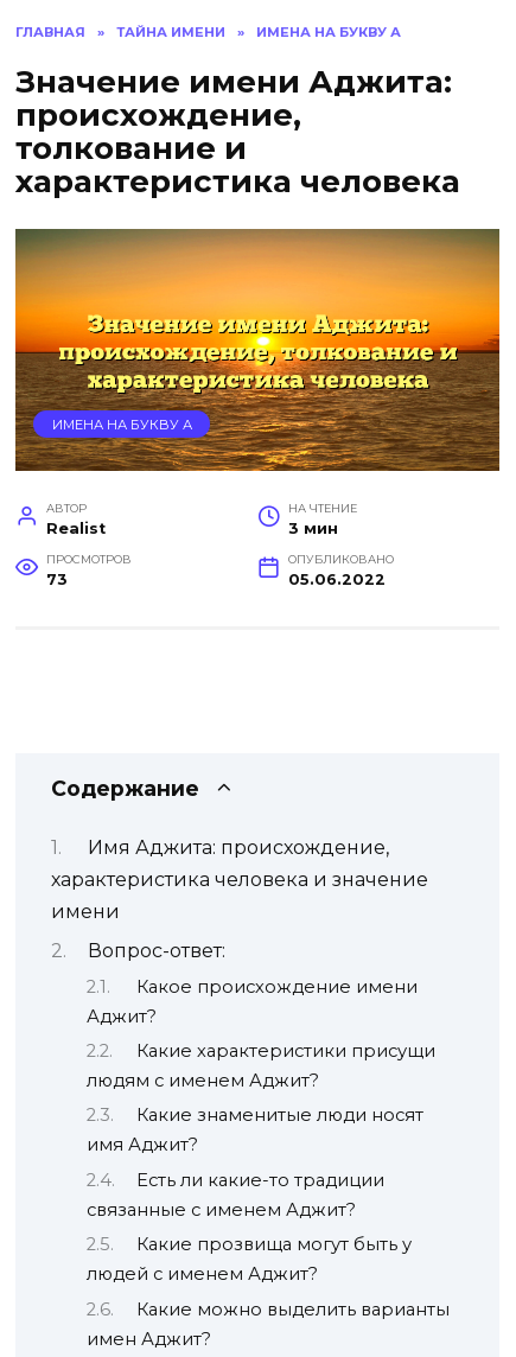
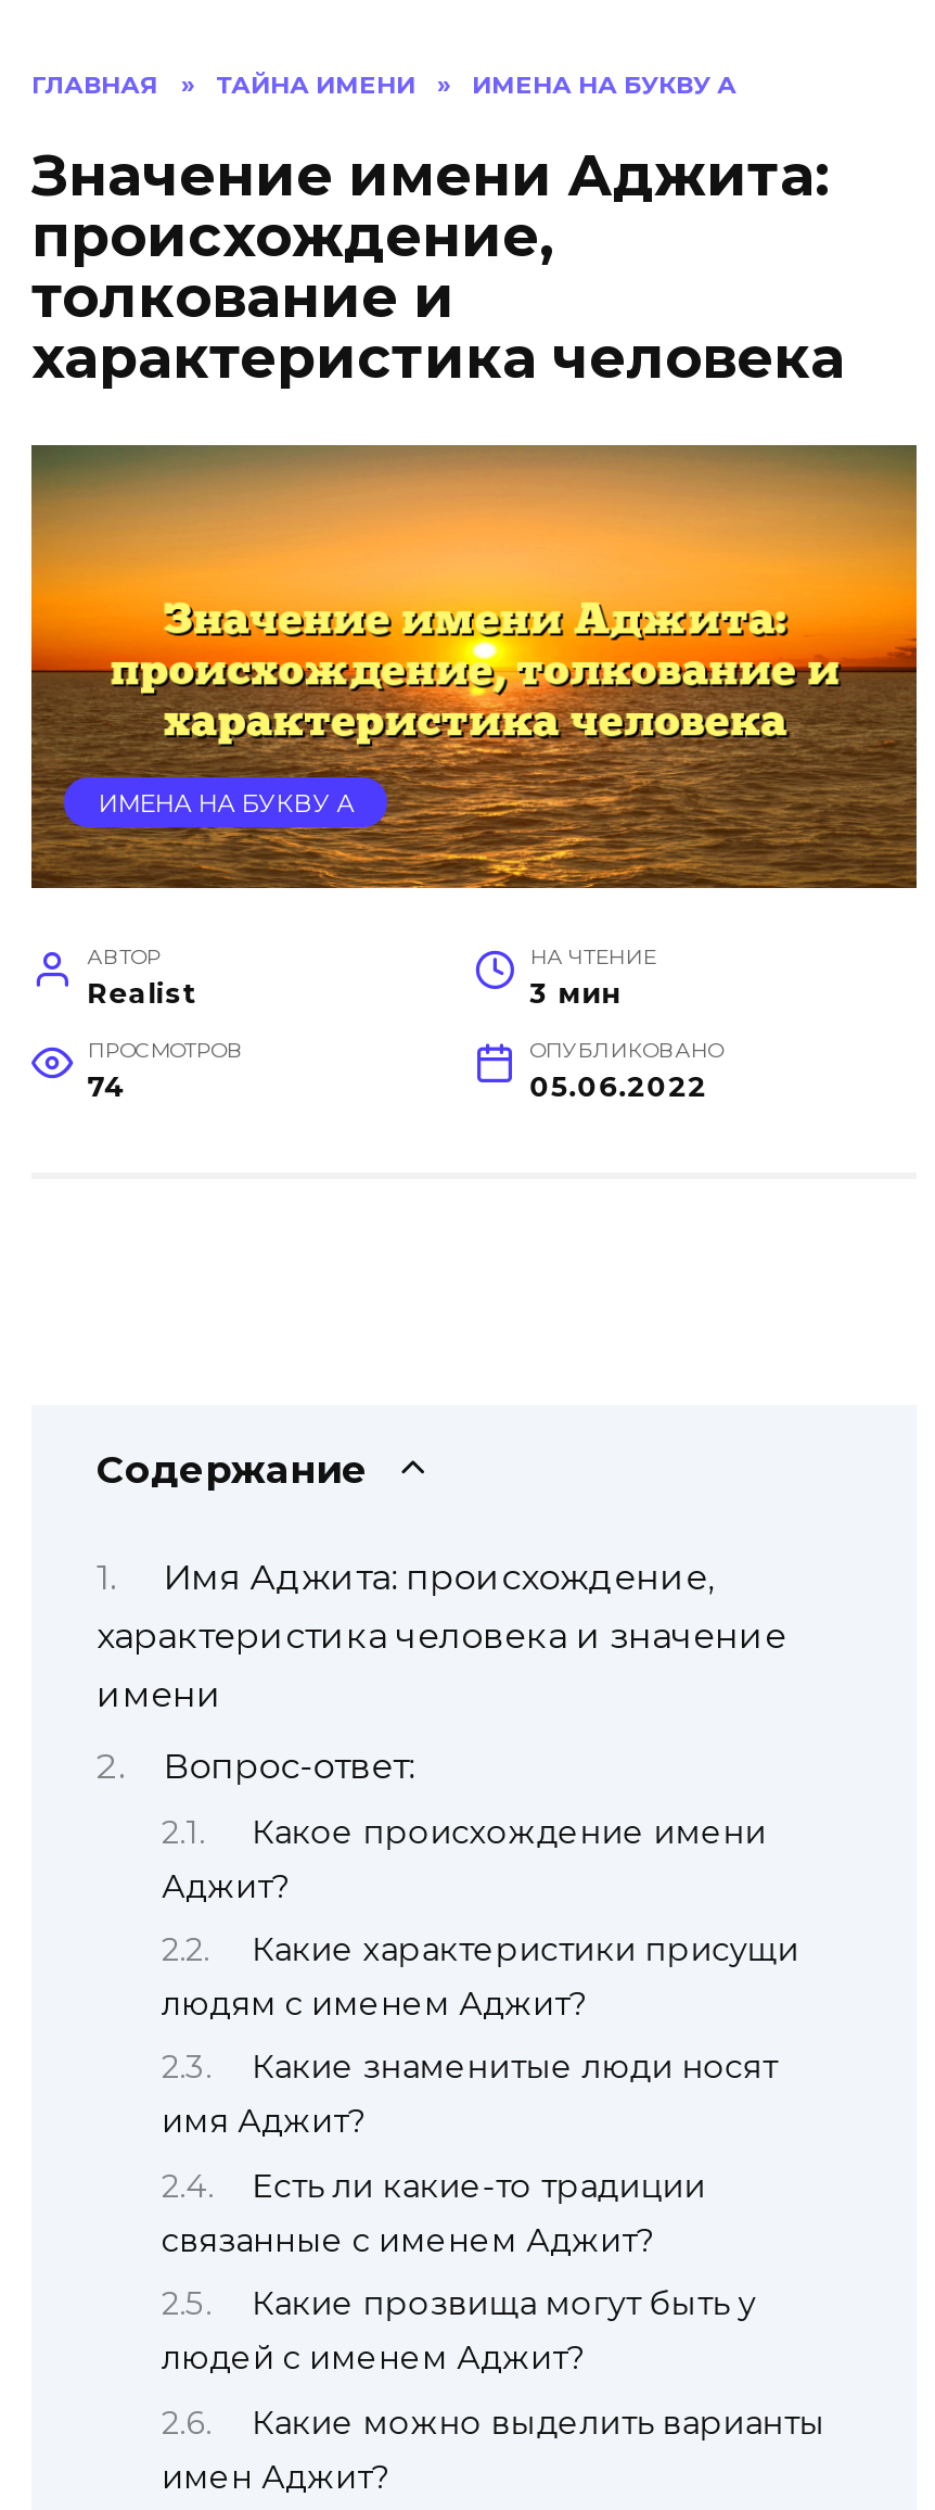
[46,571,67,589] 73 -> [87,1071,126,1104] 74

